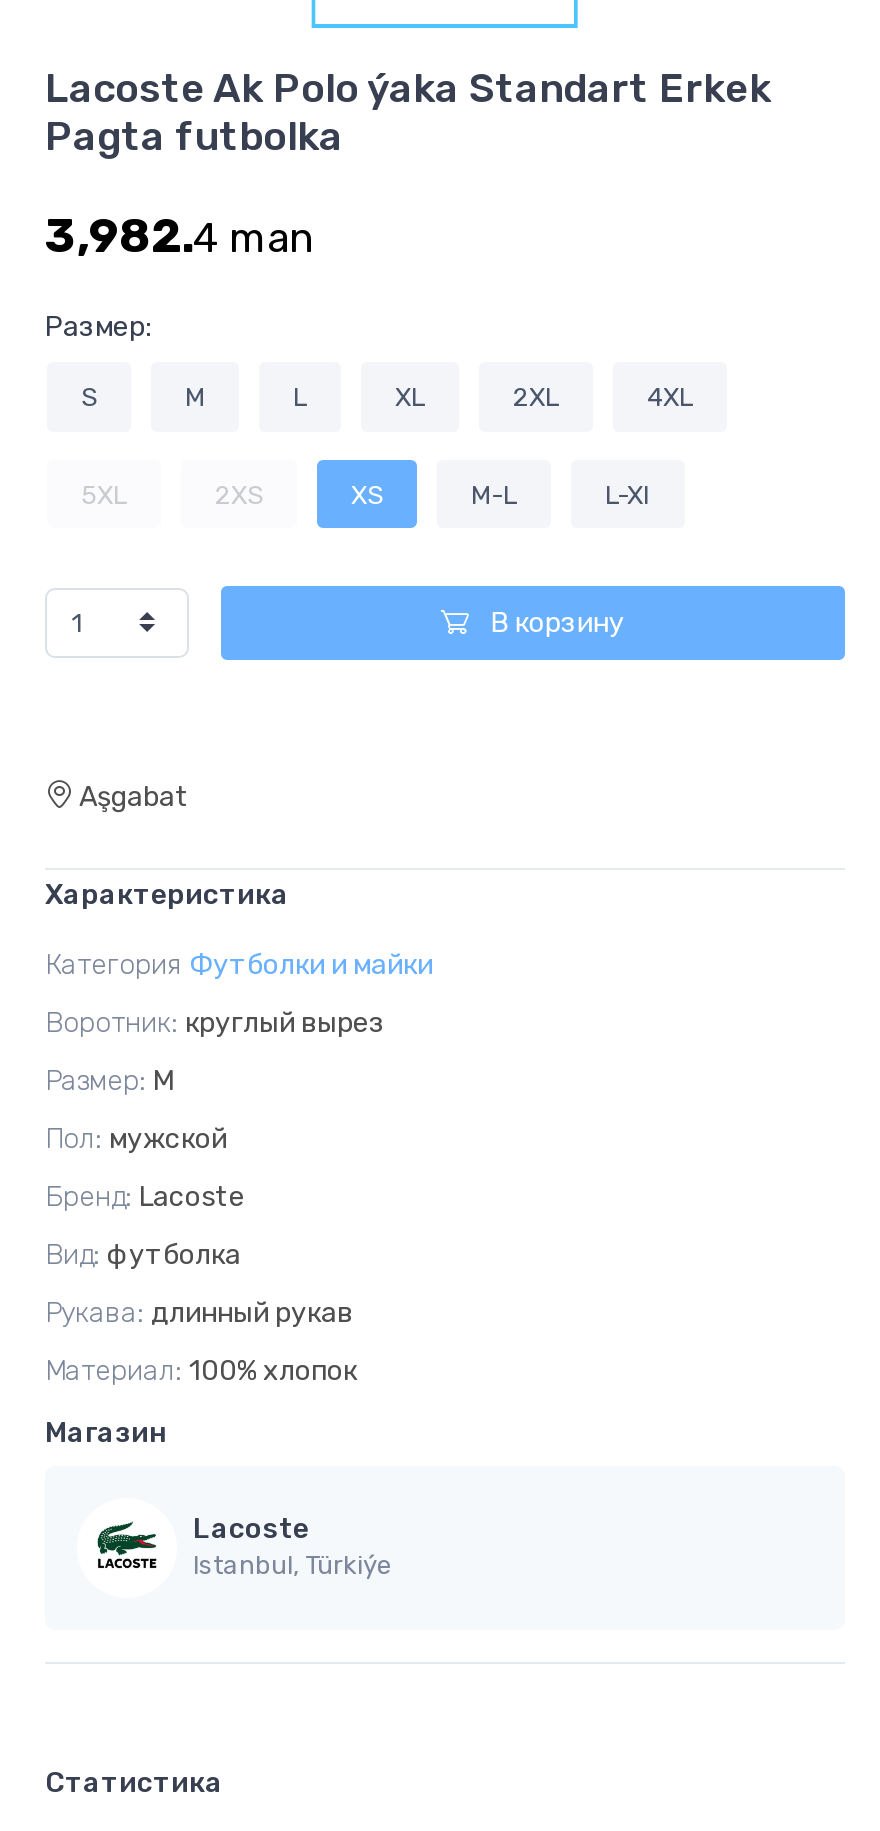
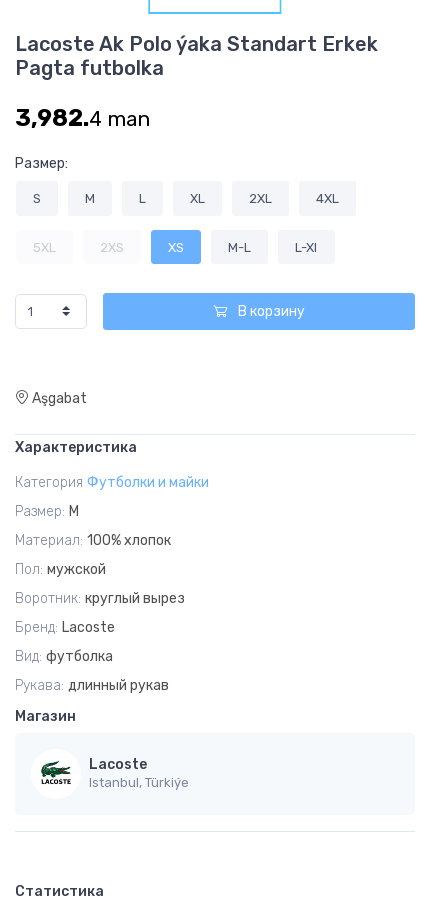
moved [45,1006,385,1040] -> [15,590,185,607]: Воротник: круглый вырез
moved [45,1064,173,1098] -> [15,503,79,520]: Размер: M
moved [45,1180,353,1330] -> [15,619,169,694]: Бренд: Lacoste | Вид: футболка | Рукава: длинный рукав
moved [45,1354,357,1388] -> [15,532,171,549]: Материал: 100% хлопок

